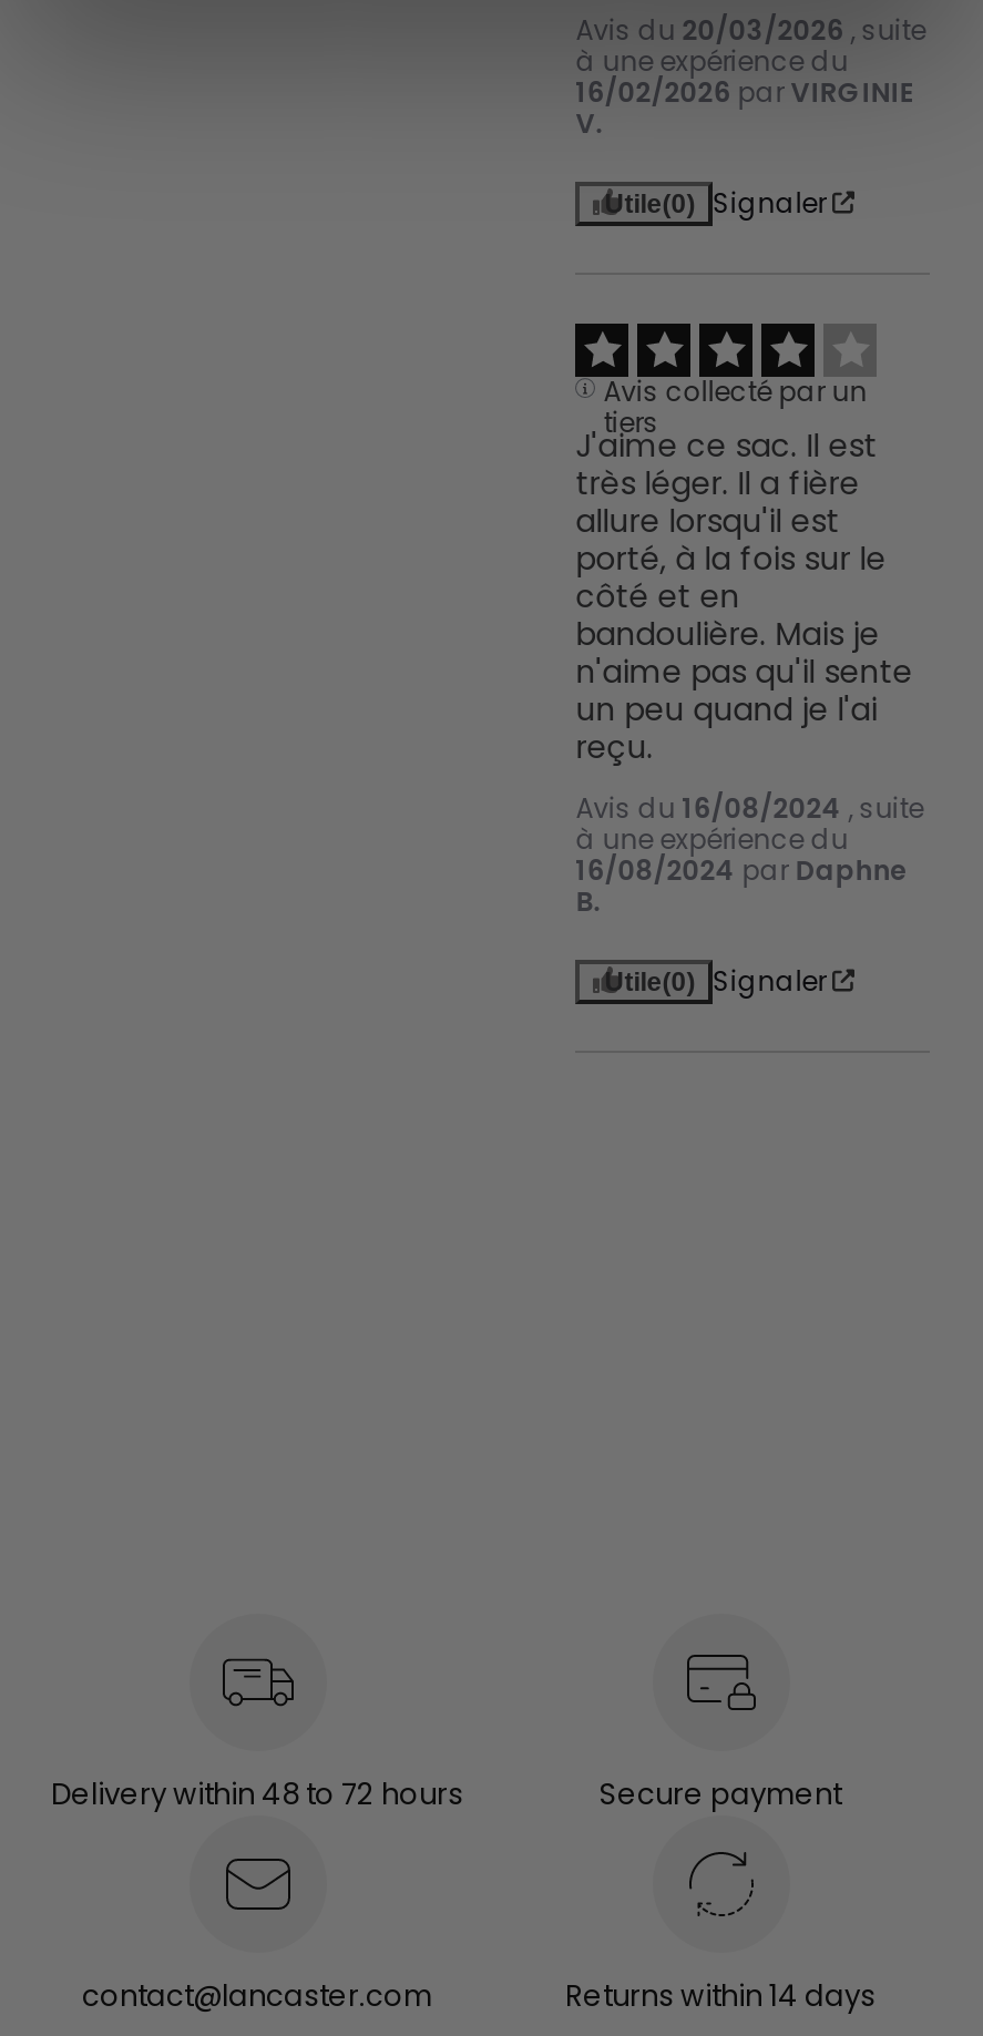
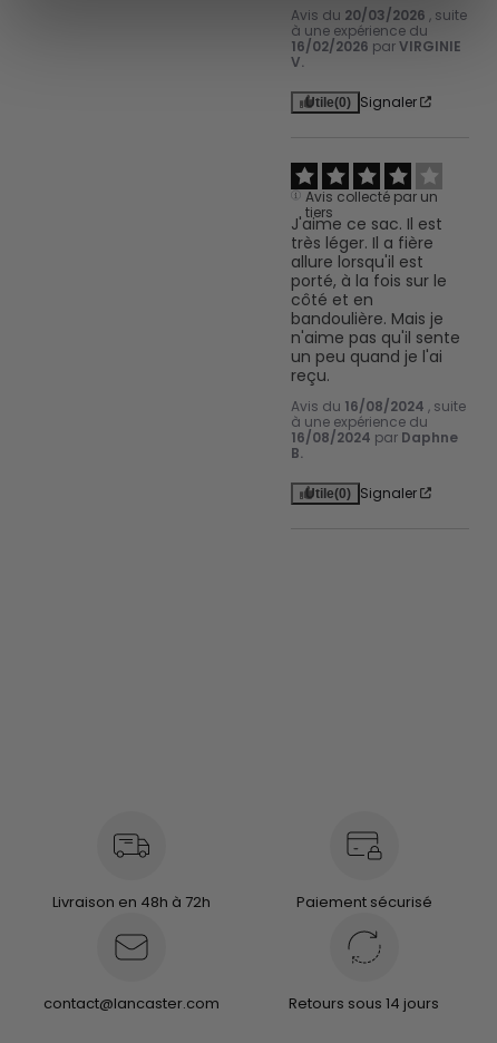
[51,1772,841,1814] Delivery within 48 to 72 hours | Secure payment -> [52,891,432,912] Livraison en 48h à 72h | Paiement sécurisé
[565,1974,876,2016] Returns within 14 days -> [289,992,439,1013] Retours sous 14 jours

